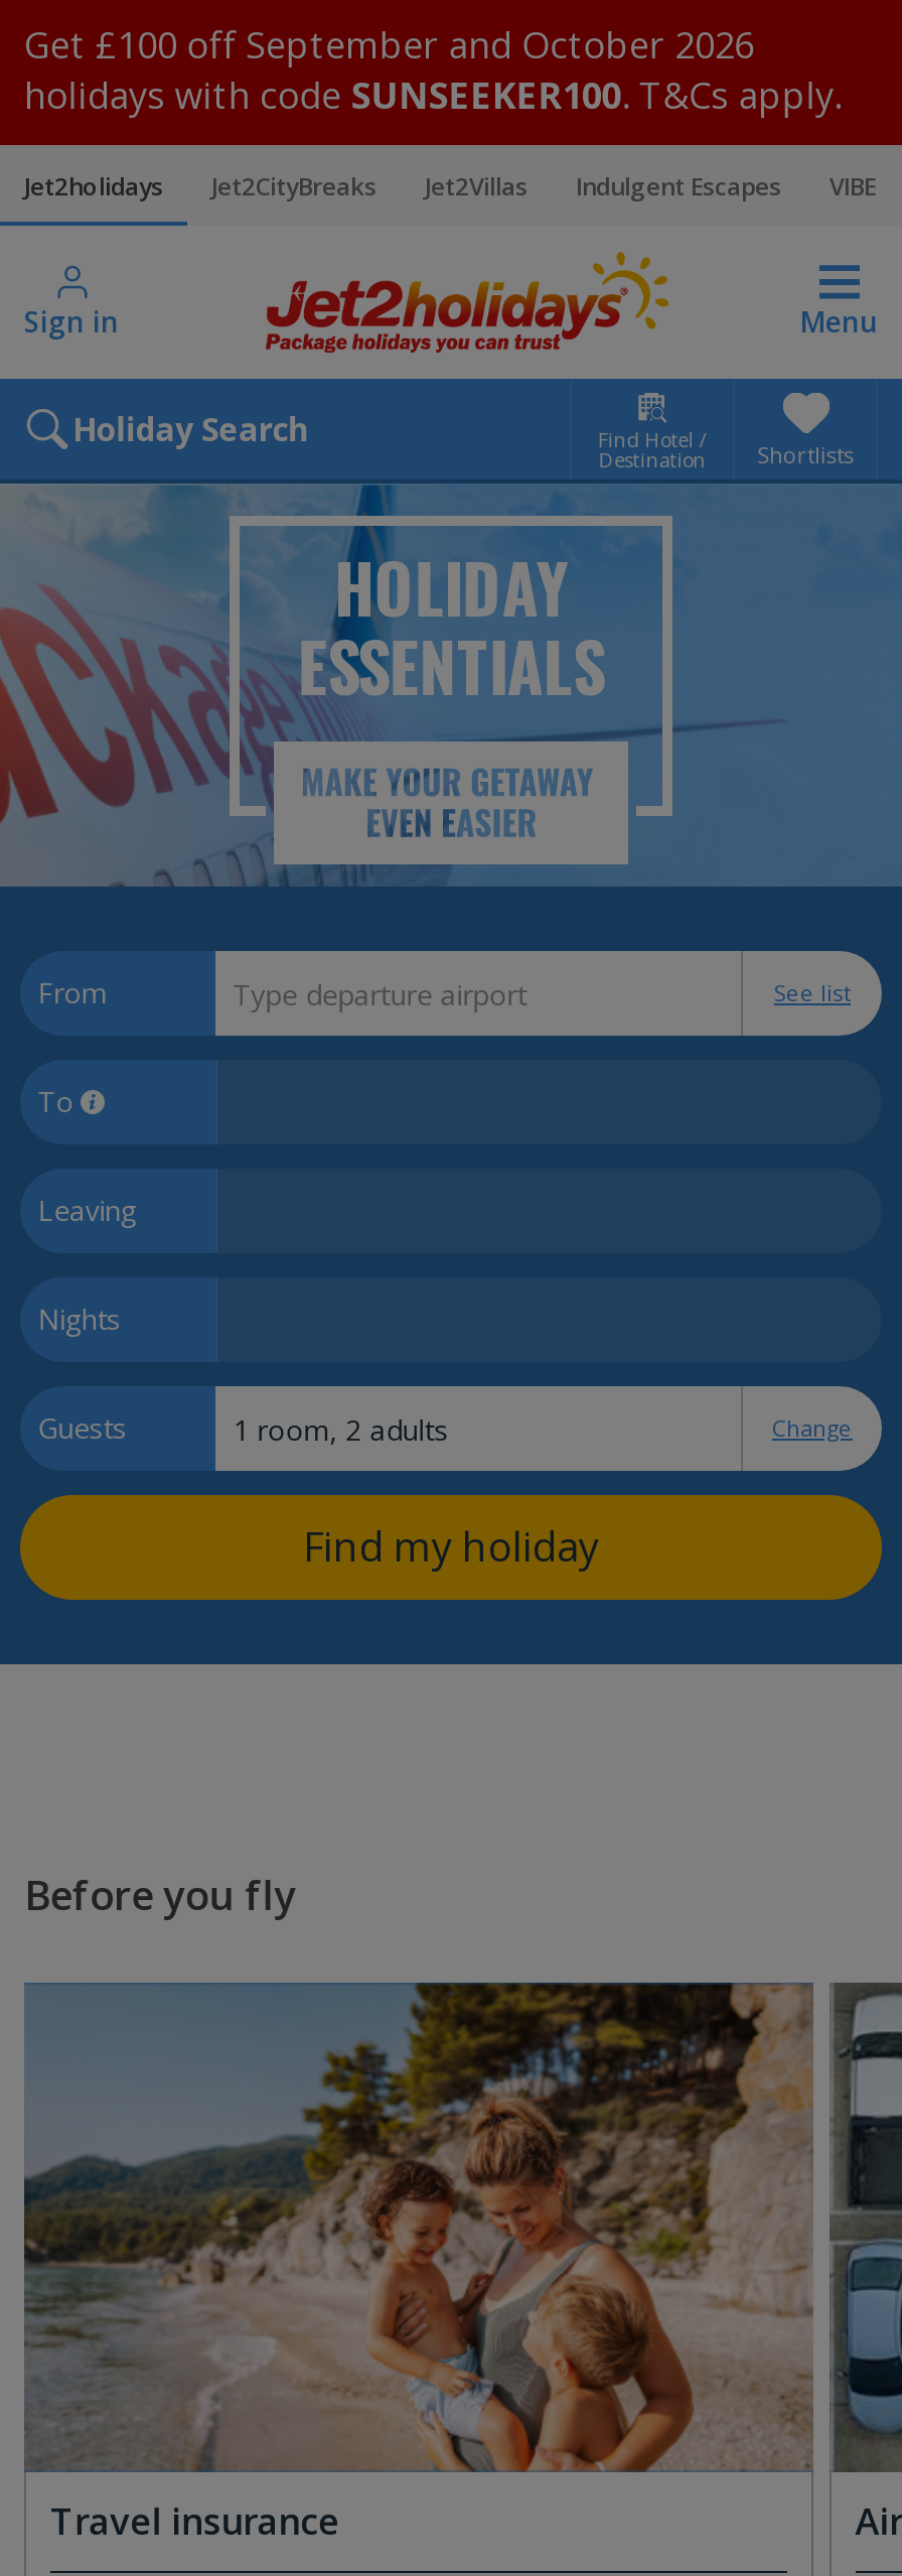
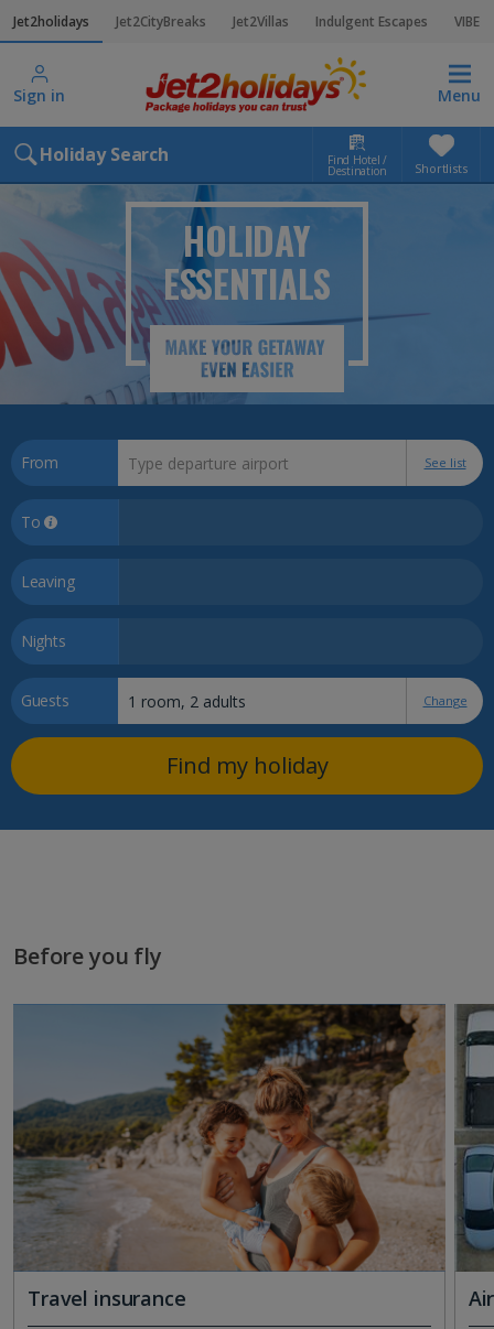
[24,20,841,119] Get £100 off September and October 2026 | holidays with code SUNSEEKER100. T&Cs apply. -> none

